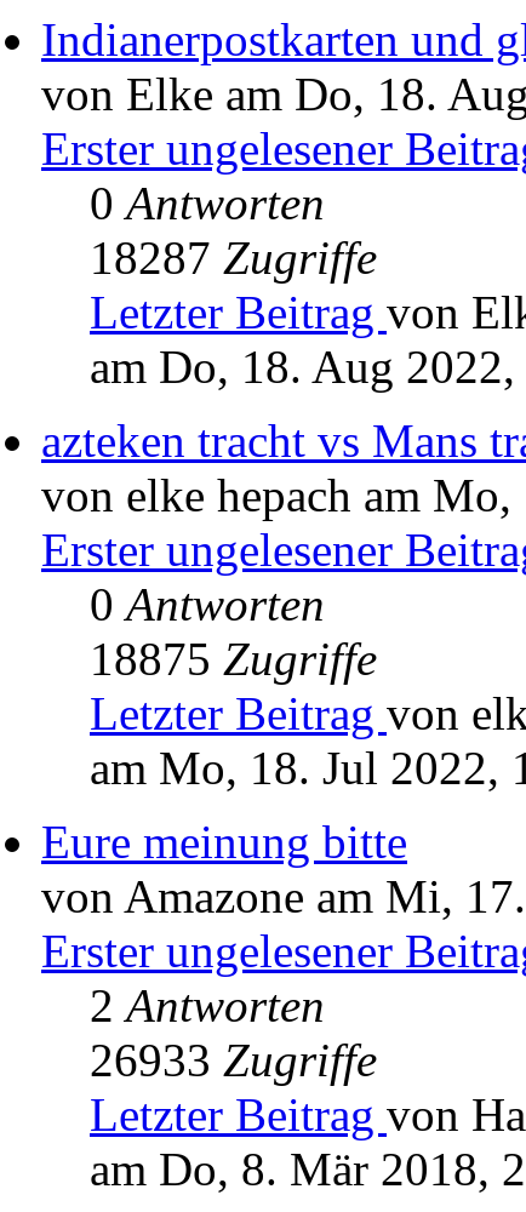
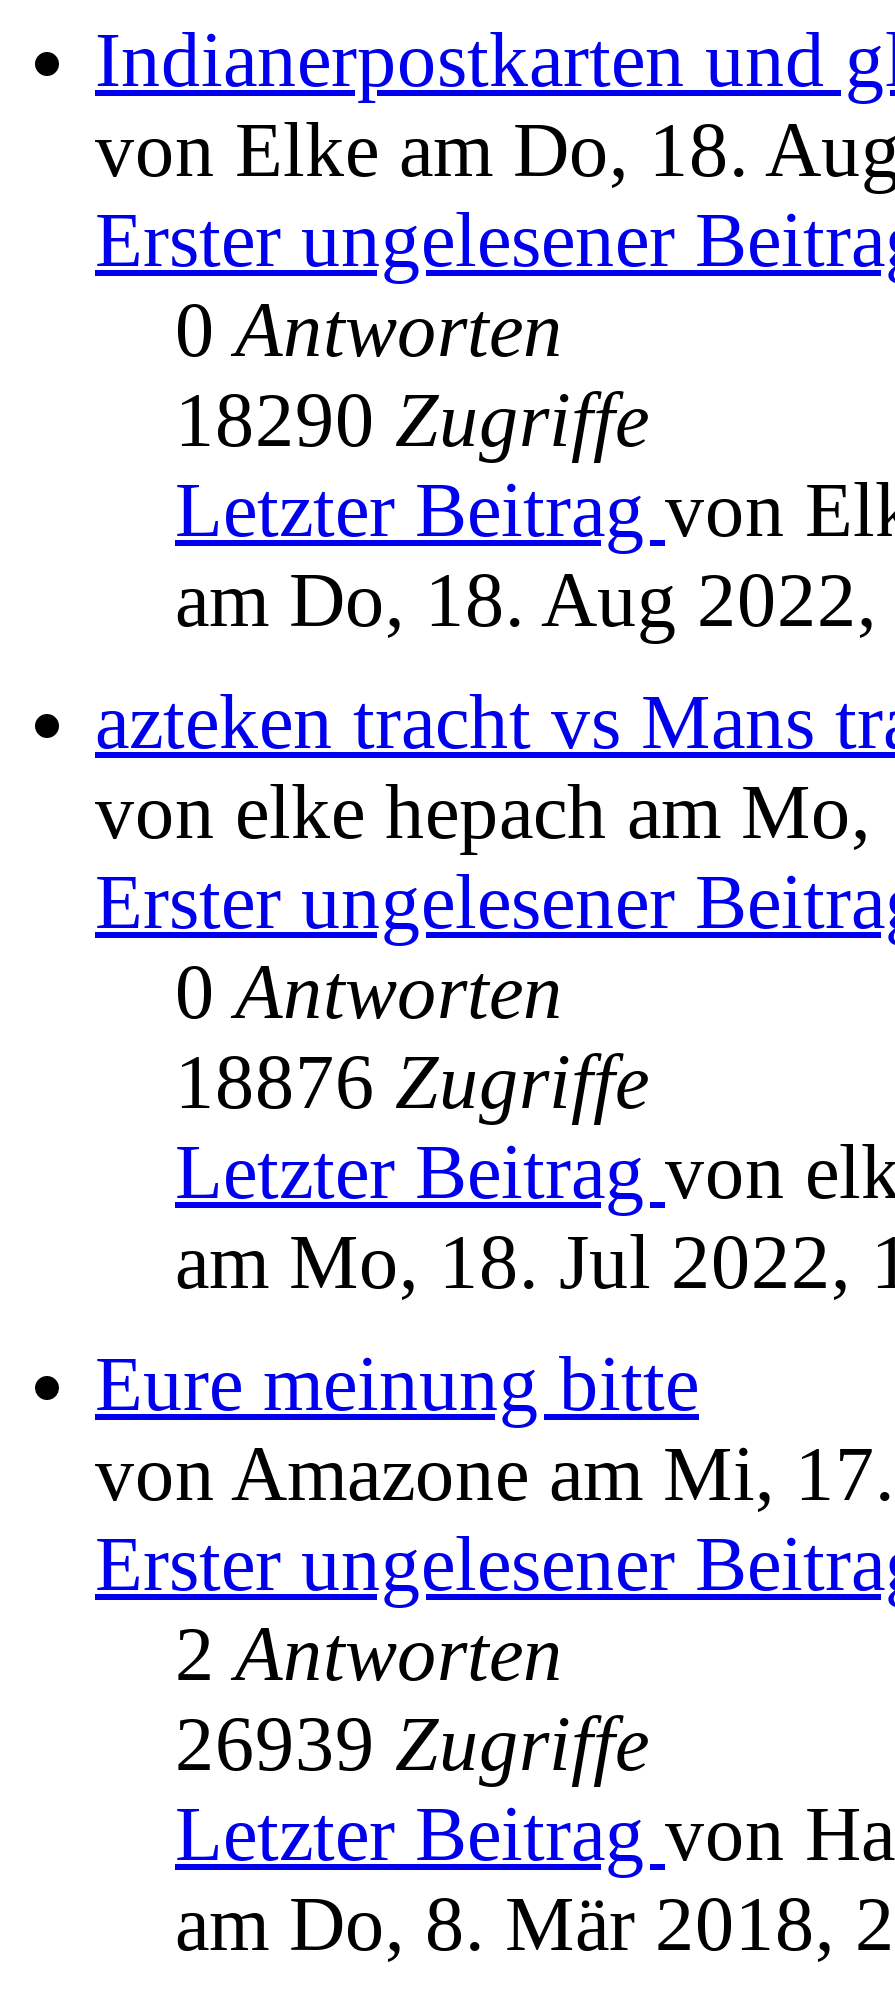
[90,232,377,284] 18287 Zugriffe -> [175,377,649,463] 18290 Zugriffe
[90,633,377,685] 18875 Zugriffe -> [175,1039,649,1125] 18876 Zugriffe
[90,1034,377,1086] 26933 Zugriffe -> [175,1701,649,1787] 26939 Zugriffe

